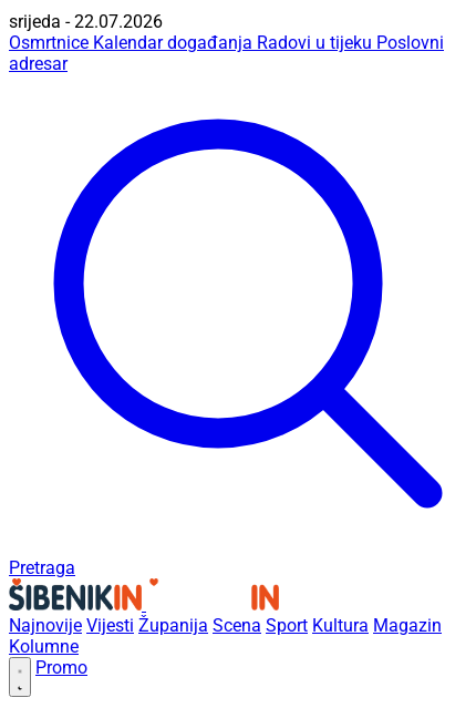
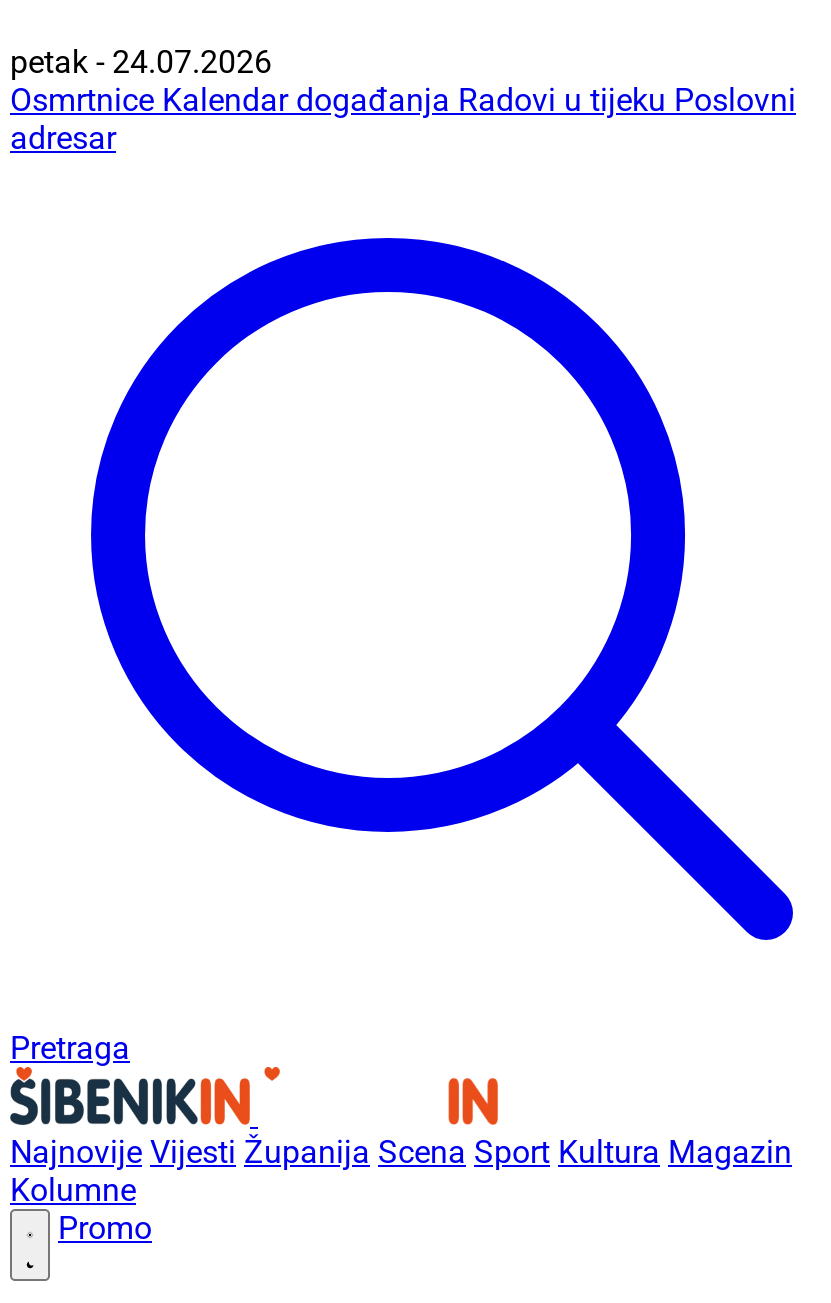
[9,11,163,32] srijeda - 22.07.2026 -> [10,43,272,81] petak - 24.07.2026

